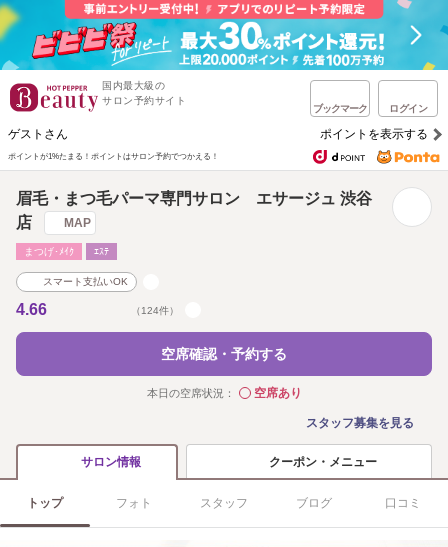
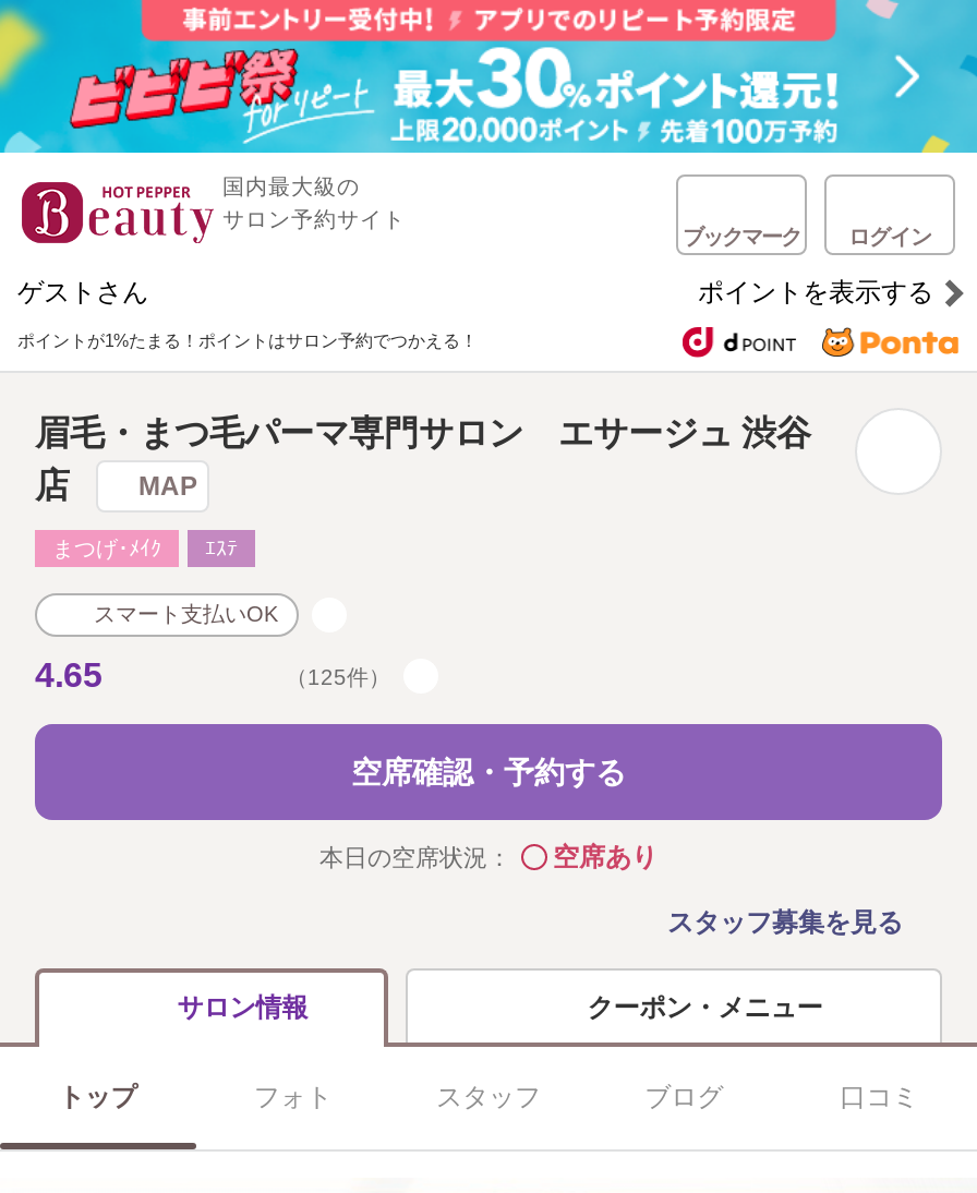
[16,301,47,318] 4.66 -> [35,656,102,694] 4.65
[131,304,179,315] （124件） -> [286,664,390,688] （125件）

